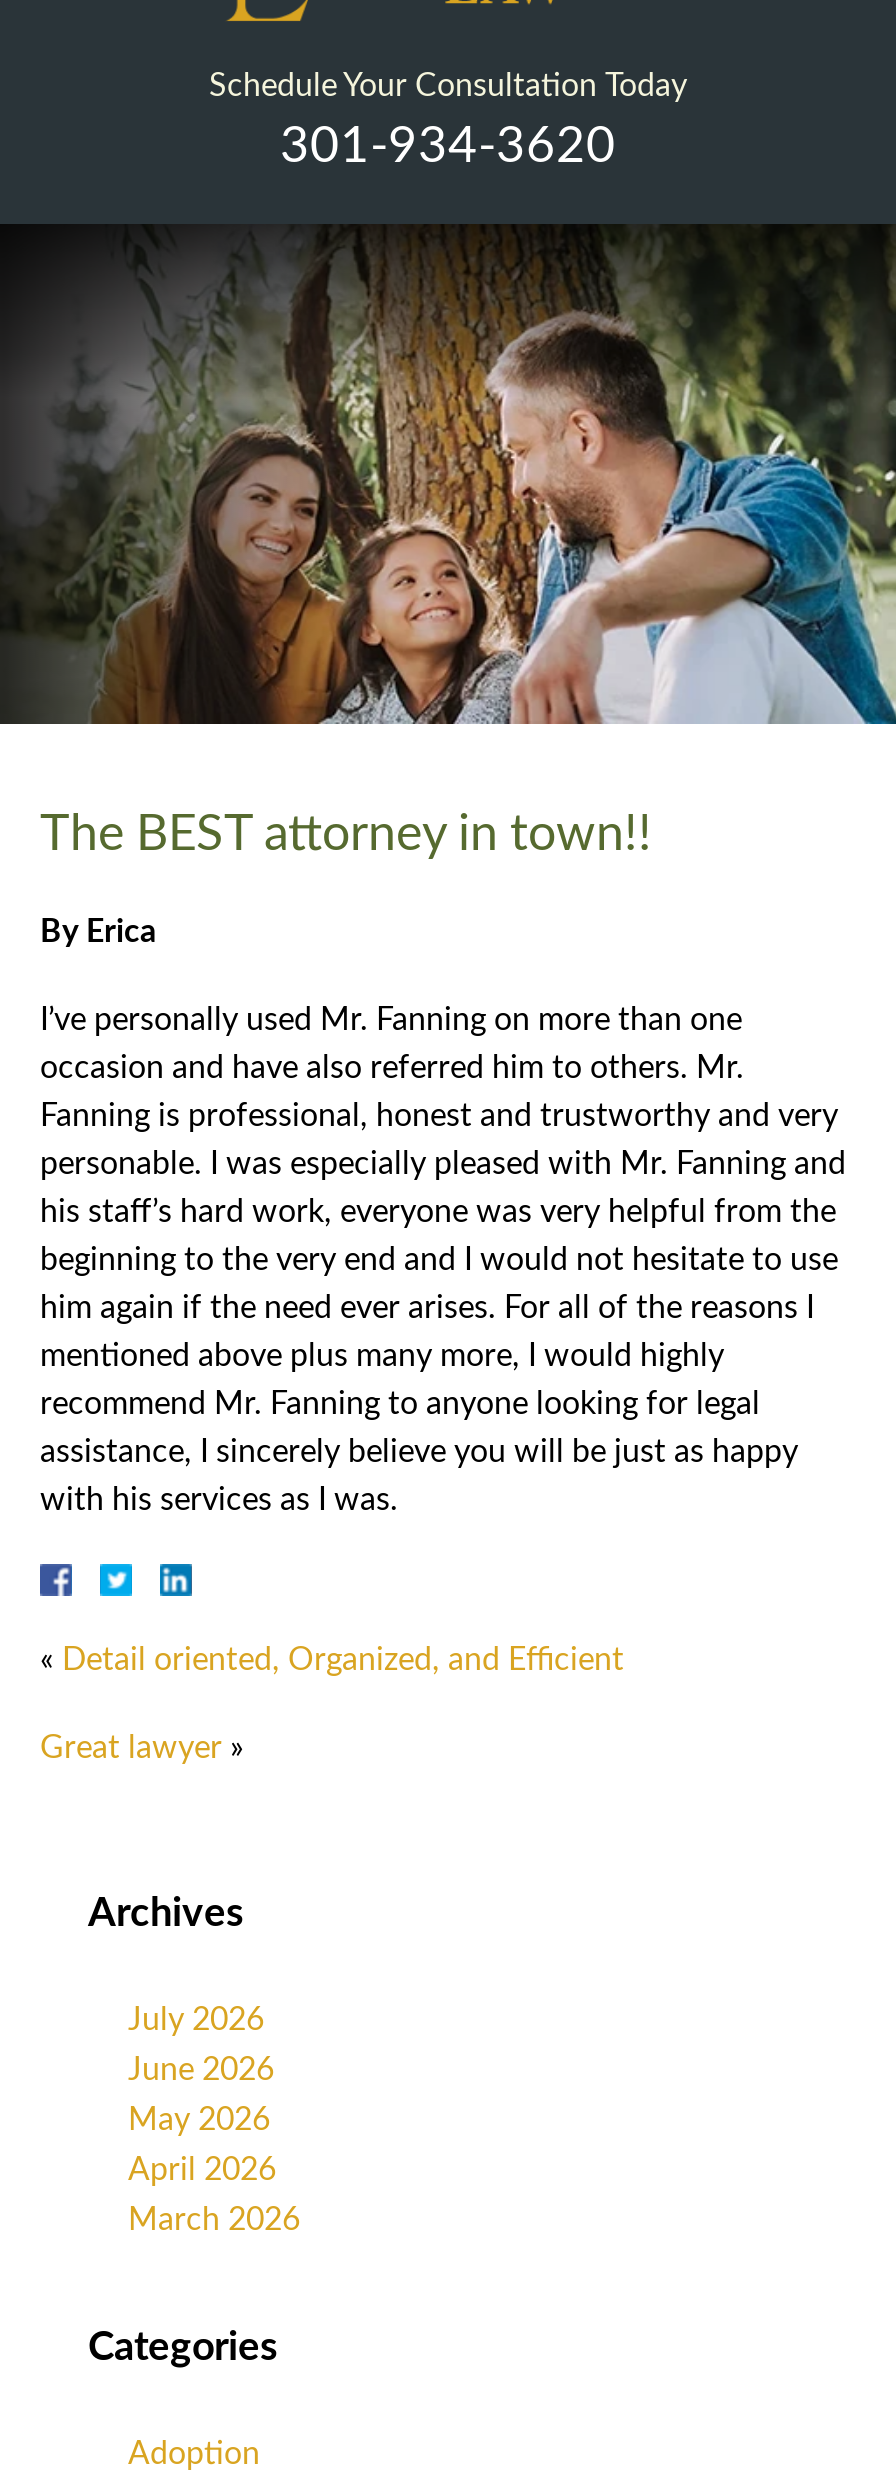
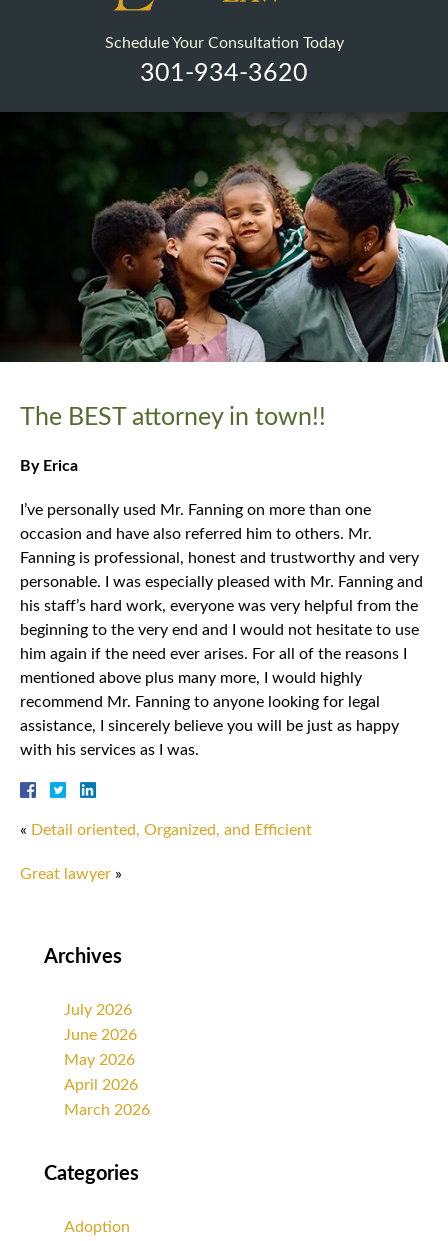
[6,224,890,726] [image] -> [3,113,445,363] [image]

